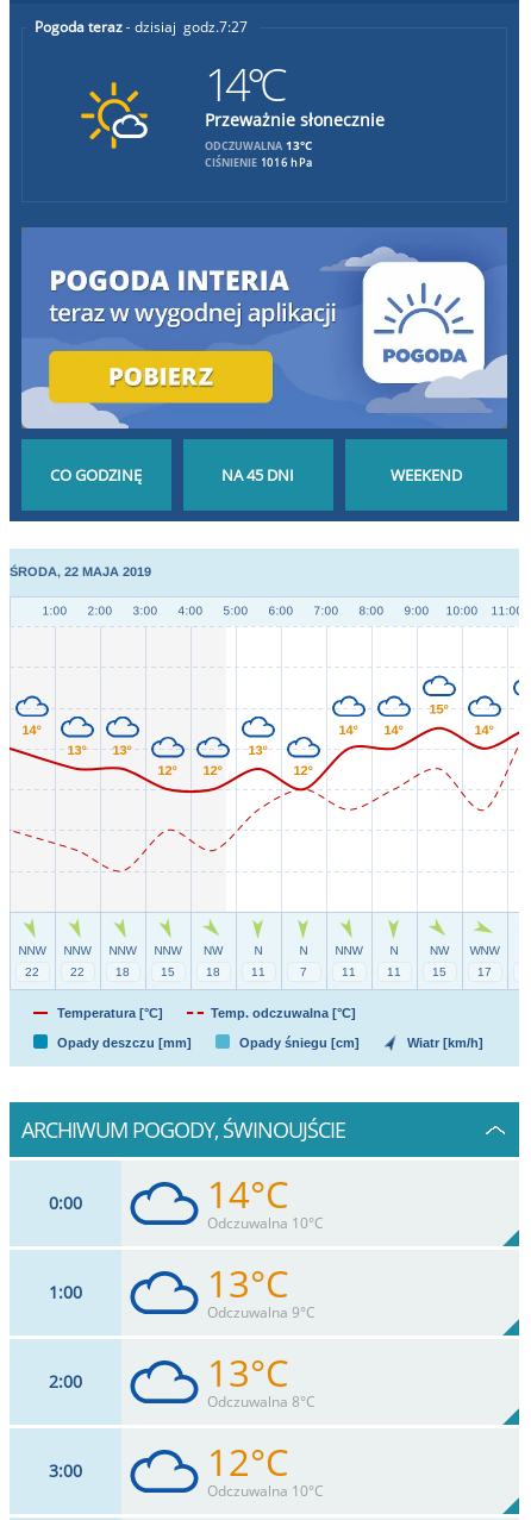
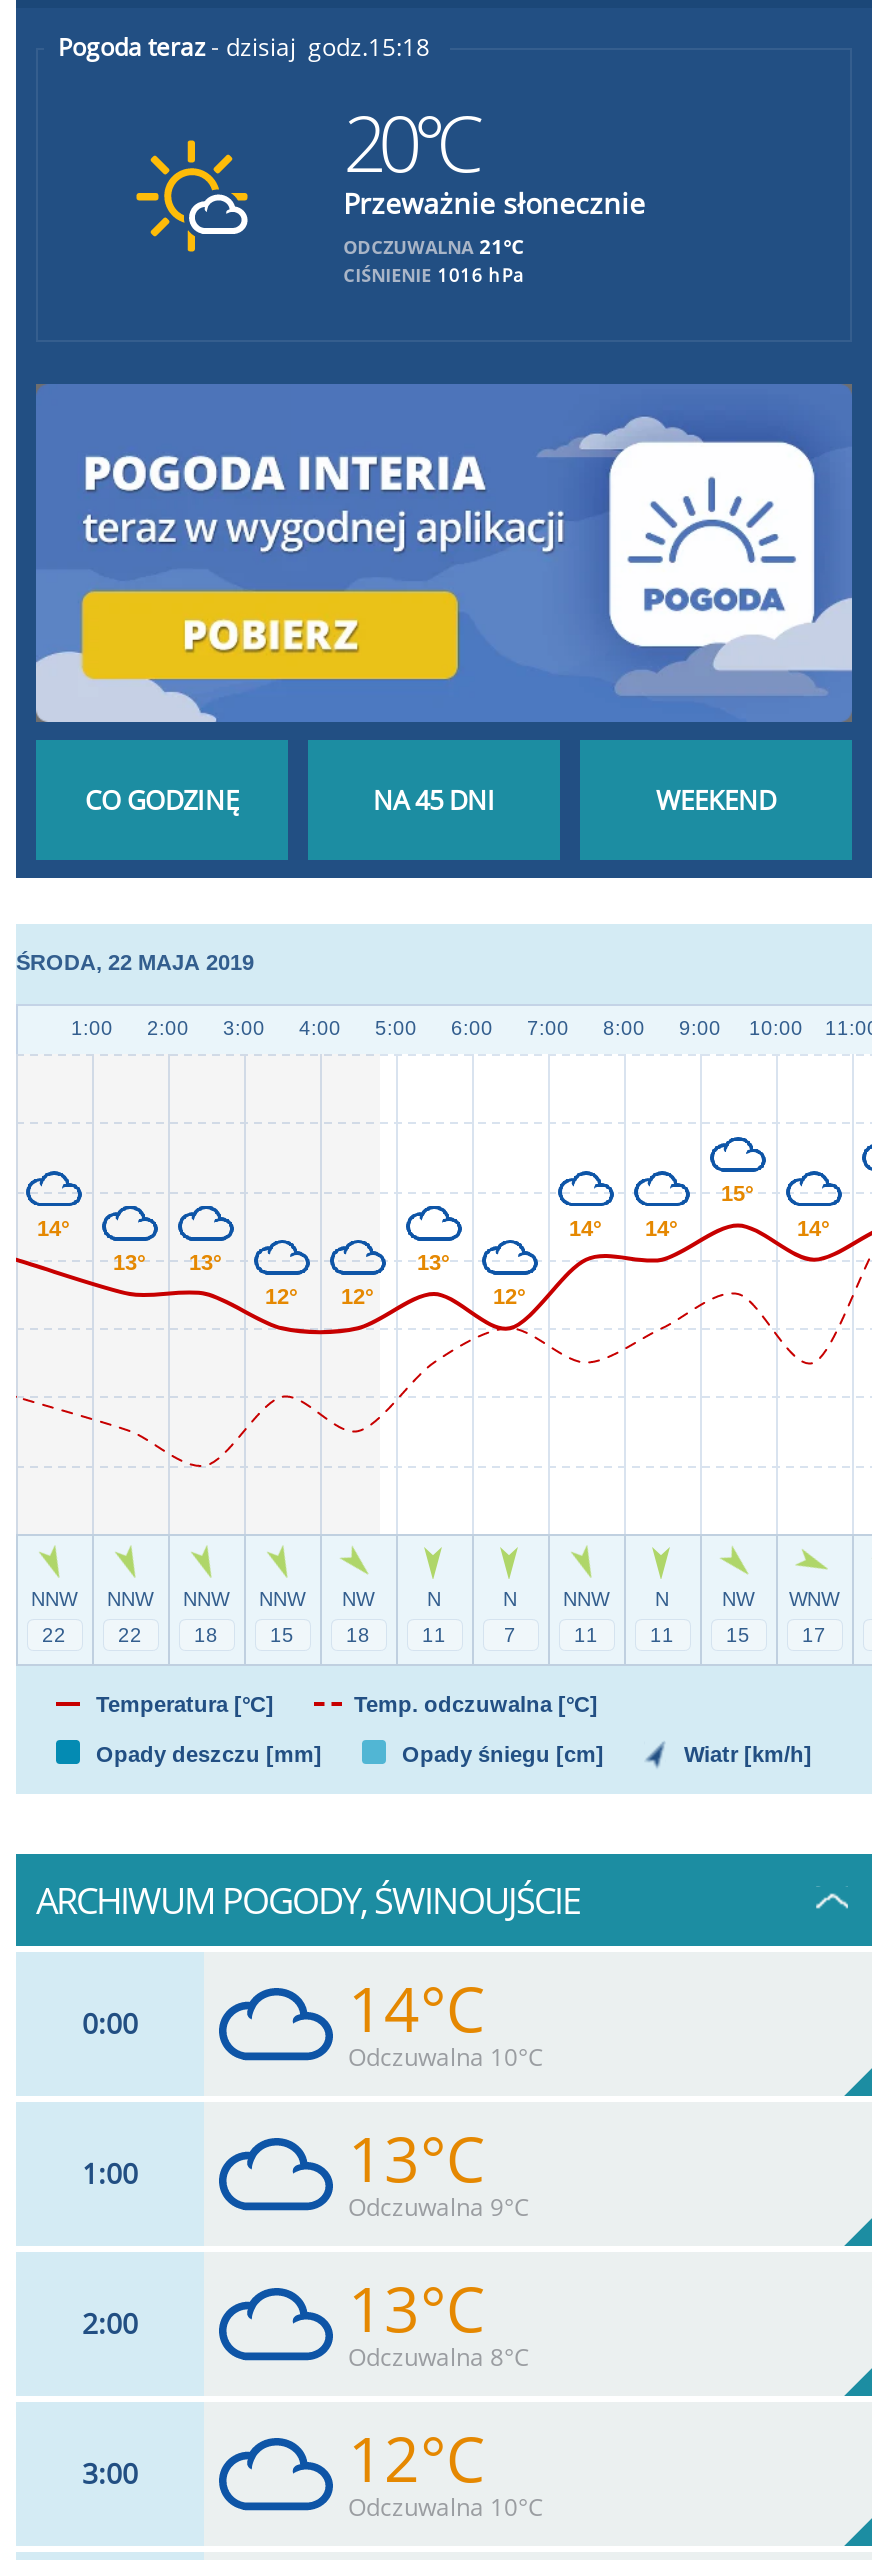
[204,17,283,114] 7:27 | 14°C -> [343,30,475,194] 15:18 | 20°C
[204,137,311,154] ODCZUWALNA 13°C -> [343,232,523,260] ODCZUWALNA 21°C

